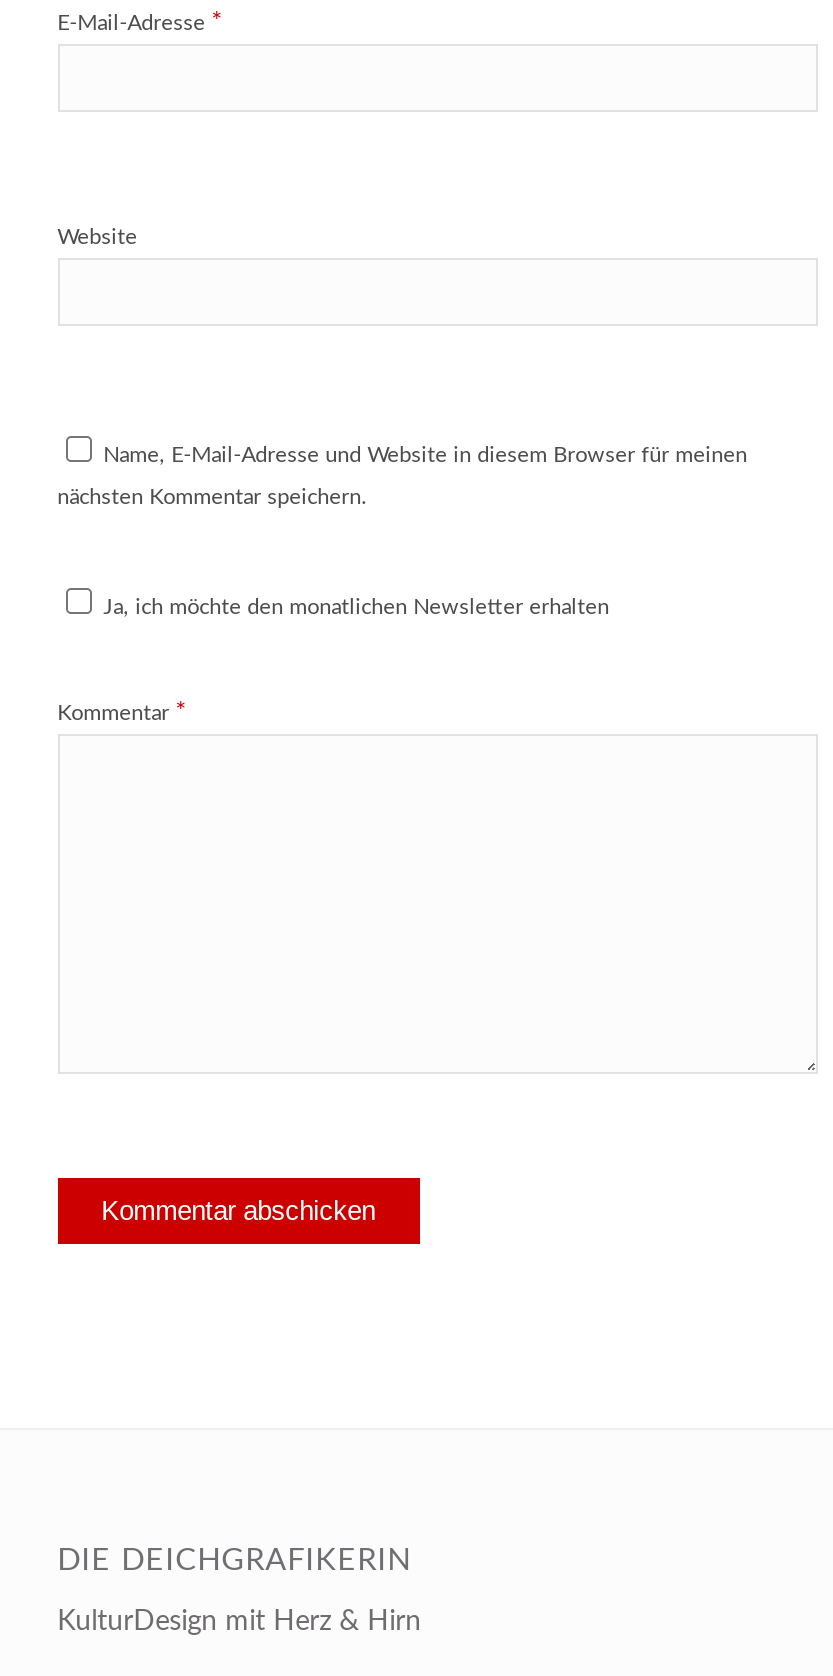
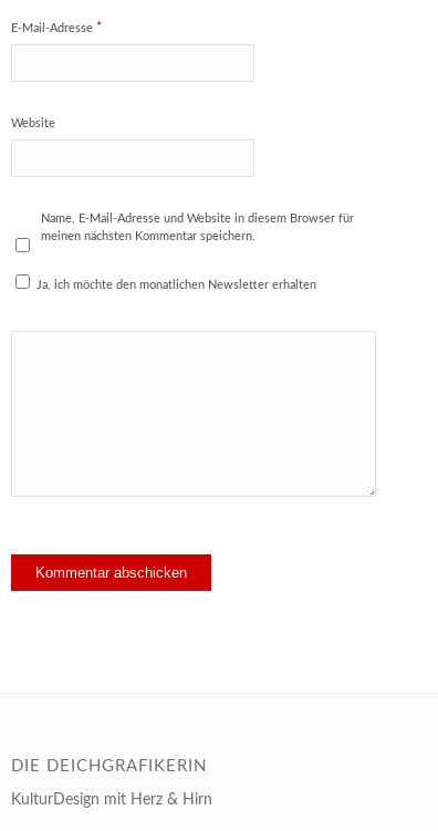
[57,699,187,725] Kommentar * -> none

